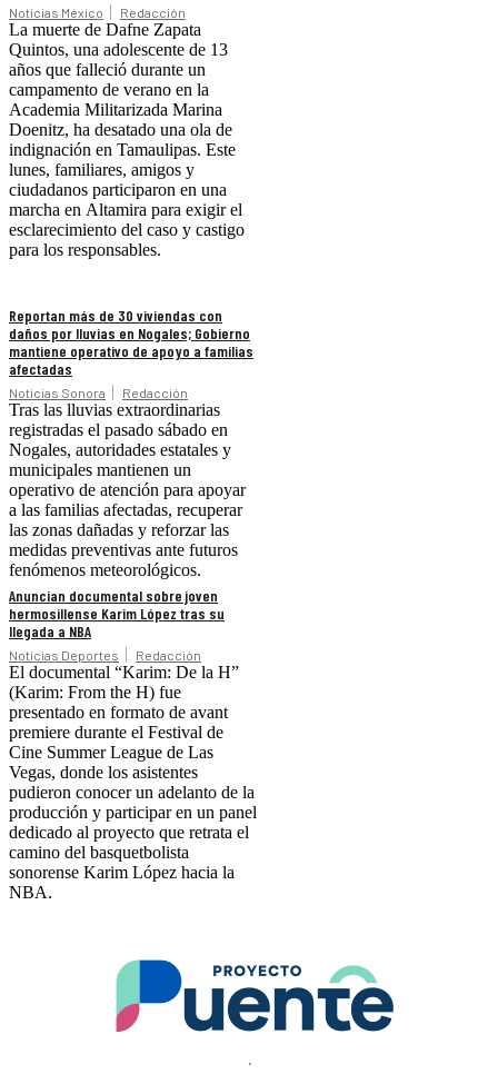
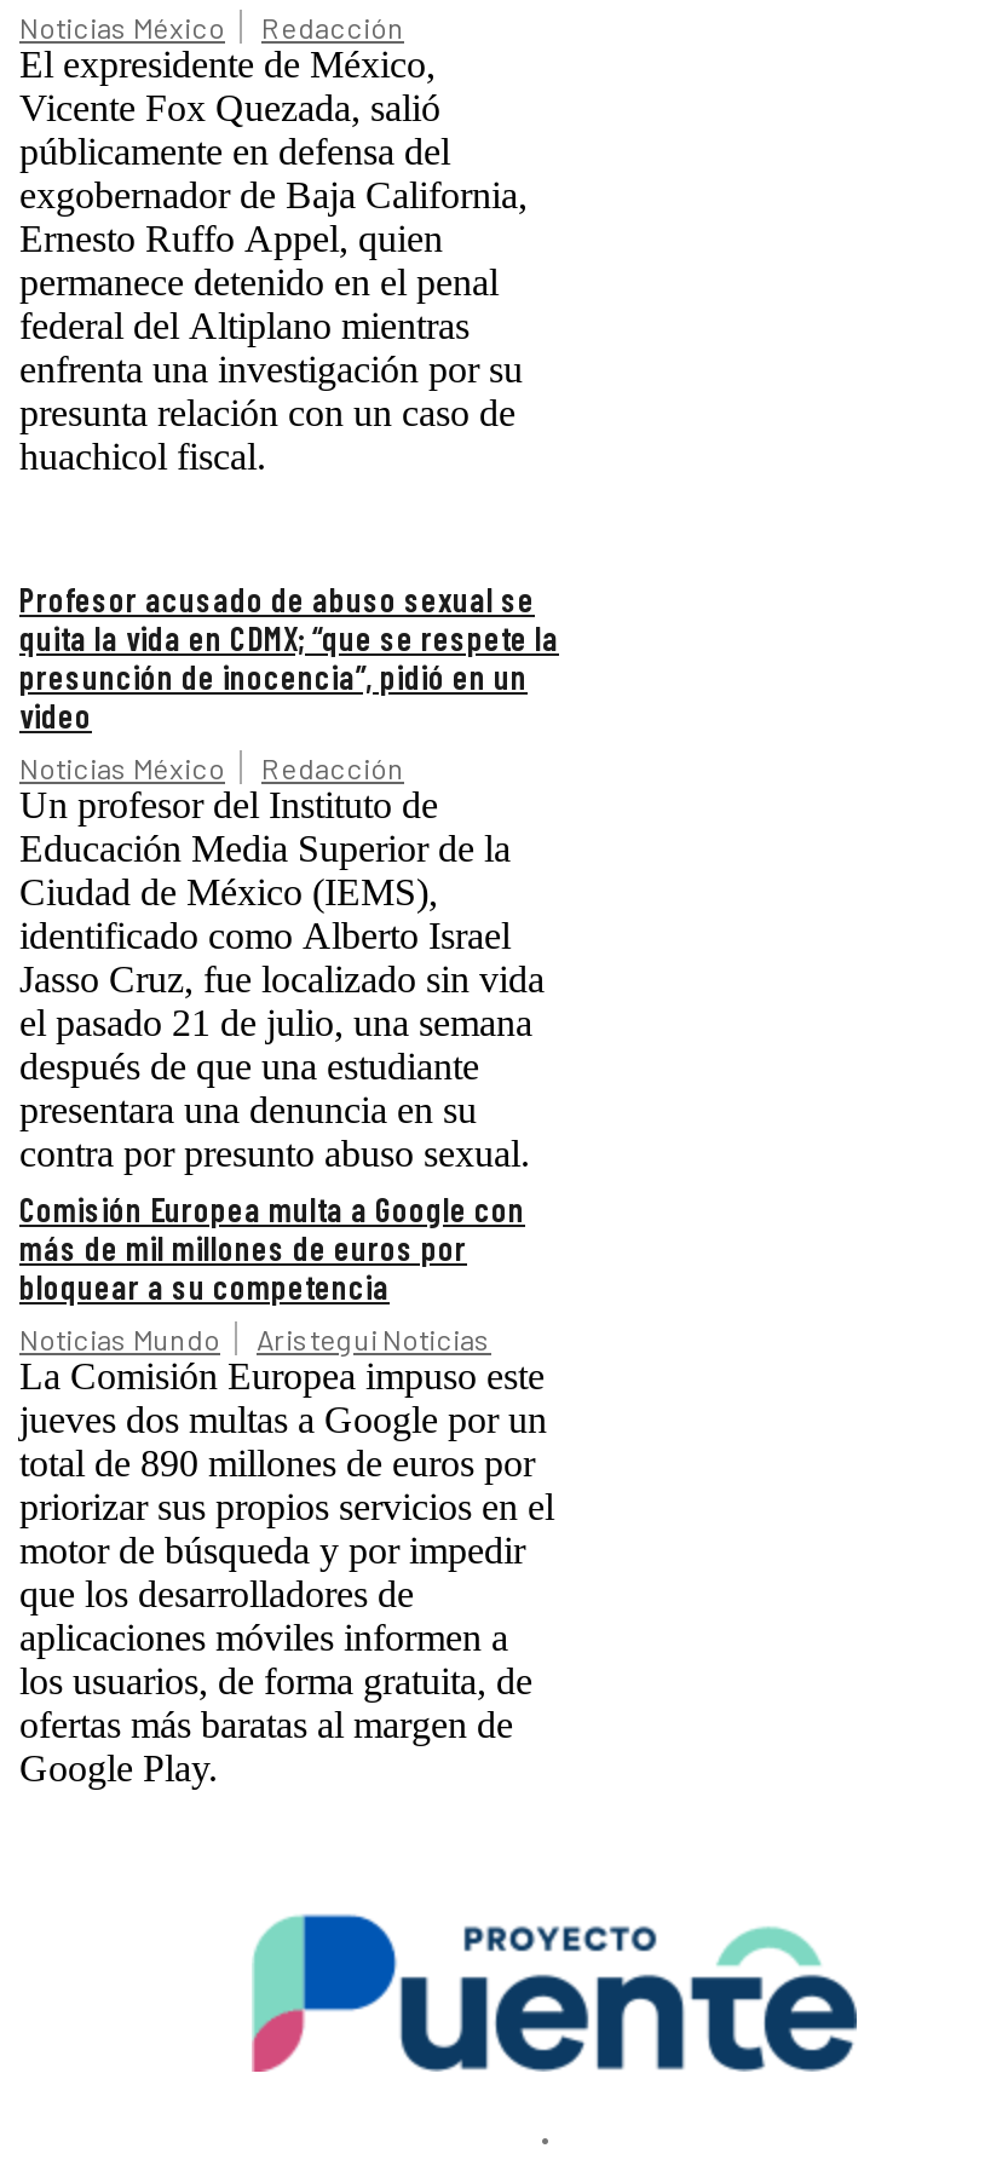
[9,20,245,259] La muerte de Dafne Zapata | Quintos, una adolescente de 13 | años que falleció durante un | campamento de verano en la | Academia Militarizada Marina | Doenitz, ha desatado una ola de | indignación en Tamaulipas. Este | lunes, familiares, amigos y | ciudadanos participaron en una | marcha en Altamira para exigir el | esclarecimiento del caso y castigo | para los responsables. -> [19,44,528,477] El expresidente de México, | Vicente Fox Quezada, salió | públicamente en defensa del | exgobernador de Baja California, | Ernesto Ruffo Appel, quien | permanece detenido en el penal | federal del Altiplano mientras | enfrenta una investigación por su | presunta relación con un caso de | huachicol fiscal.
[9,306,253,400] Reportan más de 30 viviendas con | daños por lluvias en Nogales; Gobierno | mantiene operativo de apoyo a familias | afectadas | Noticias Sonora -> [19,579,559,784] Profesor acusado de abuso sexual se | quita la vida en CDMX; “que se respete la | presunción de inocencia”, pidió en un | video | Noticias México
[9,400,257,902] Tras las lluvias extraordinarias | registradas el pasado sábado en | Nogales, autoridades estatales y | municipales mantienen un | operativo de atención para apoyar | a las familias afectadas, recuperar | las zonas dañadas y reforzar las | medidas preventivas ante futuros | fenómenos meteorológicos. | Anuncian documental sobre joven | hermosillense Karim López tras su | llegada a NBA | Noticias Deportes | Redacción | El documental “Karim: De la H” | (Karim: From the H) fue | presentado en formato de avant | premiere durante el Festival de | Cine Summer League de Las | Vegas, donde los asistentes | pudieron conocer un adelanto de la | producción y participar en un panel | dedicado al proyecto que retrata el | camino del basquetbolista | sonorense Karim López hacia la | NBA. -> [19,784,554,1789] Un profesor del Instituto de | Educación Media Superior de la | Ciudad de México (IEMS), | identificado como Alberto Israel | Jasso Cruz, fue localizado sin vida | el pasado 21 de julio, una semana | después de que una estudiante | presentara una denuncia en su | contra por presunto abuso sexual. | Comisión Europea multa a Google con | más de mil millones de euros por | bloquear a su competencia | Noticias Mundo | Aristegui Noticias | La Comisión Europea impuso este | jueves dos multas a Google por un | total de 890 millones de euros por | priorizar sus propios servicios en el | motor de búsqueda y por impedir | que los desarrolladores de | aplicaciones móviles informen a | los usuarios, de forma gratuita, de | ofertas más baratas al margen de | Google Play.

